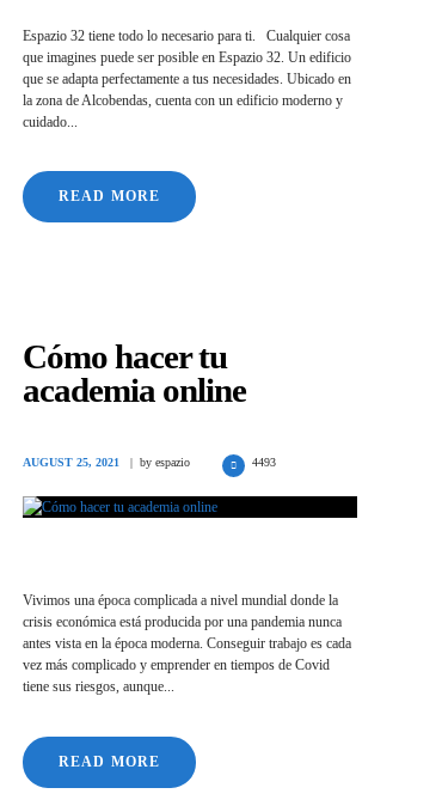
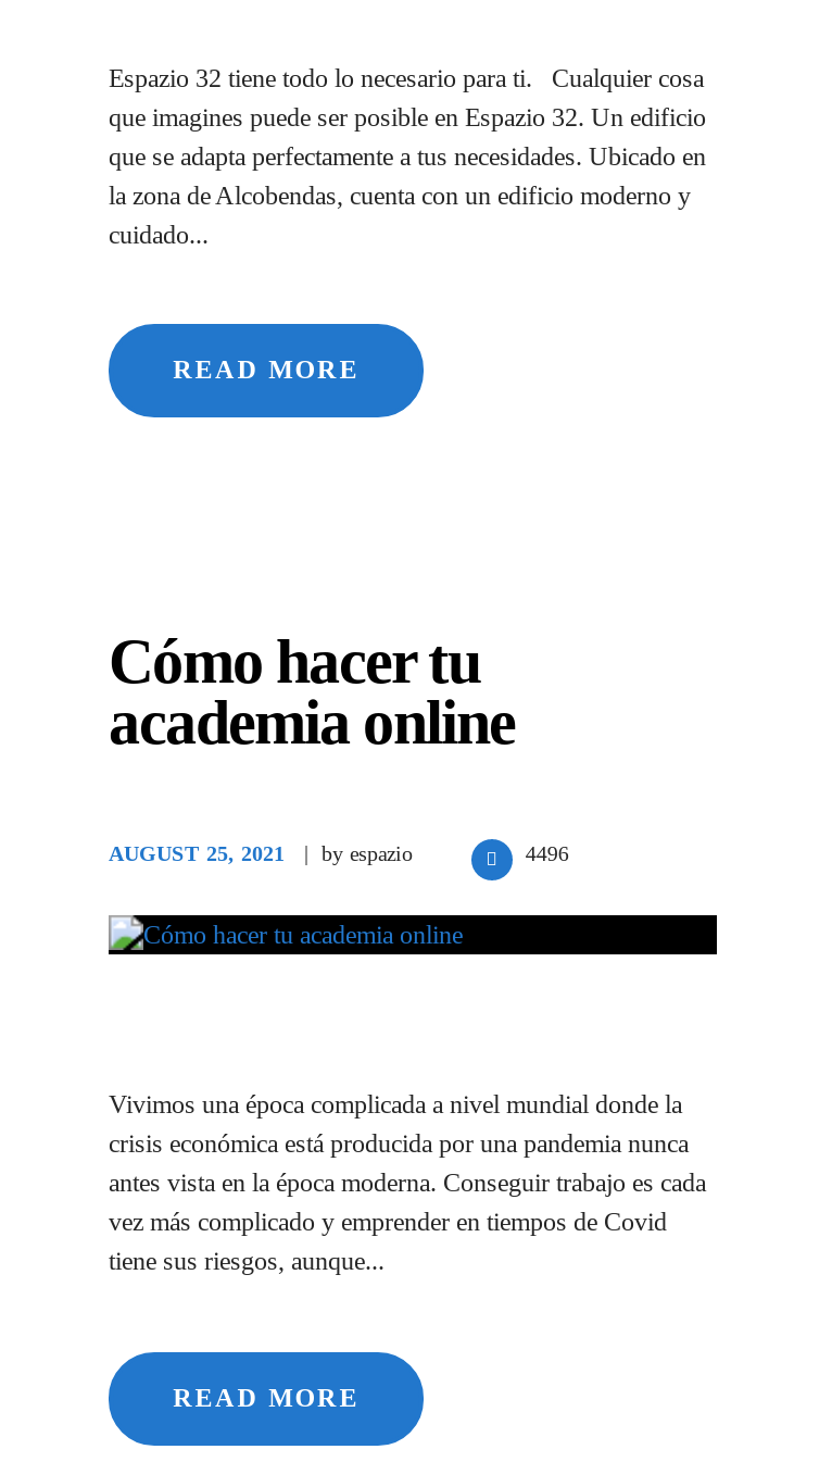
[252,456,276,469] 4493 -> [525,842,569,866] 4496

